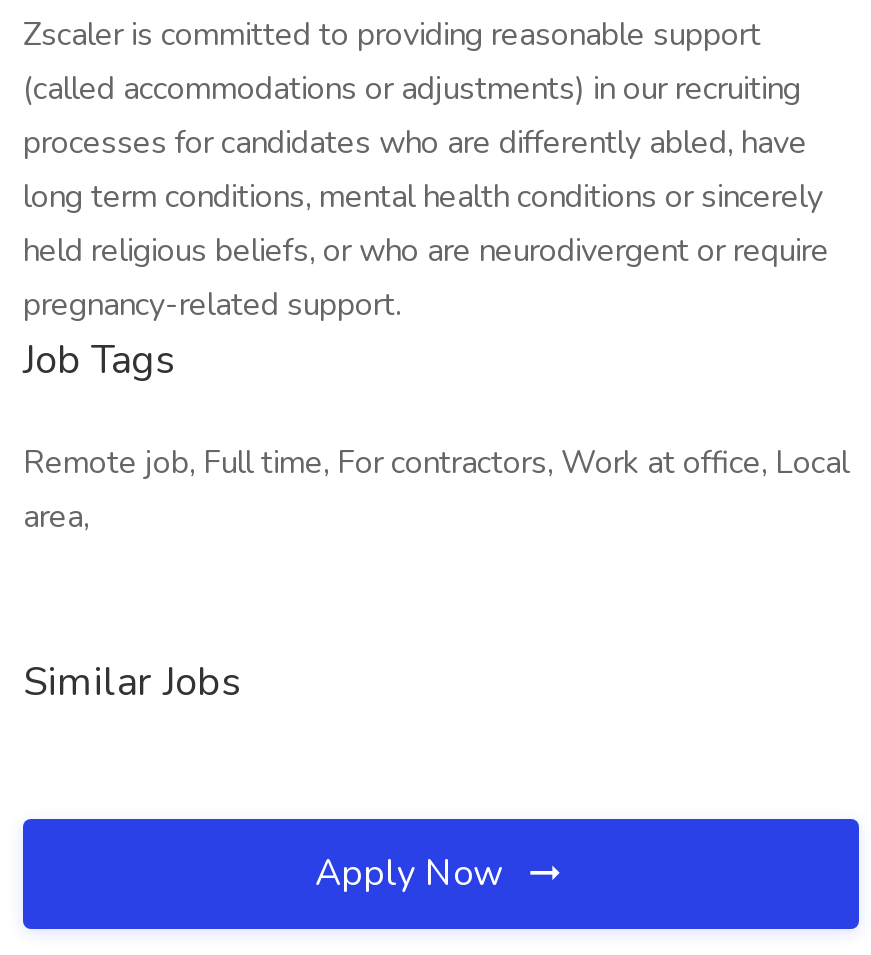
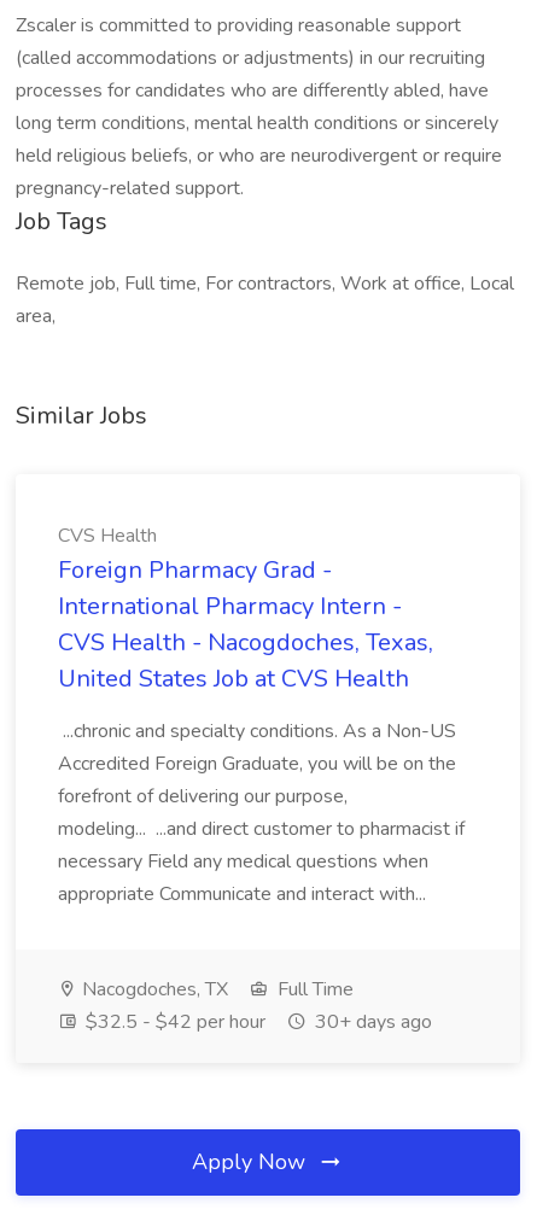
none -> [58,522,465,907] CVS Health | Foreign Pharmacy Grad - | International Pharmacy Intern - | CVS Health - Nacogdoches, Texas, | United States Job at CVS Health | ...chronic and specialty conditions. As a Non-US | Accredited Foreign Graduate, you will be on the | forefront of delivering our purpose, | modeling... ...and direct customer to pharmacist if | necessary Field any medical questions when | appropriate Communicate and interact with...
none -> [77,976,432,1035] Nacogdoches, TX | Full Time | $32.5 - $42 per hour | 30+ days ago

